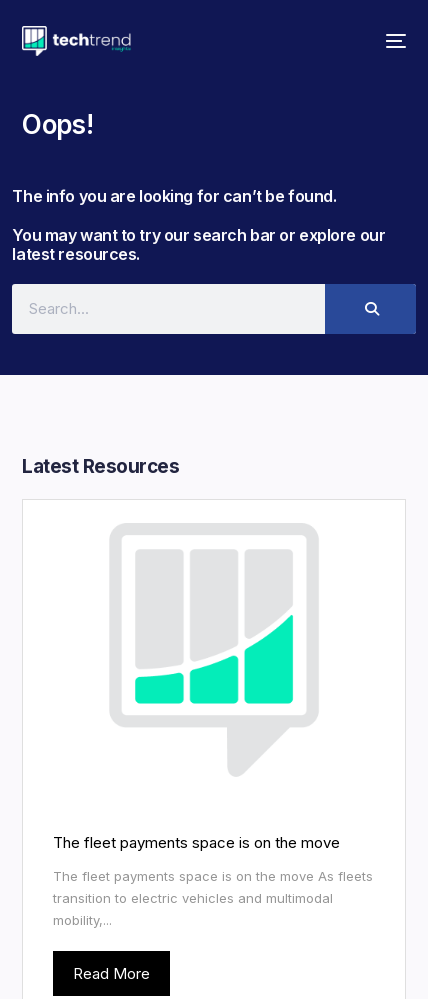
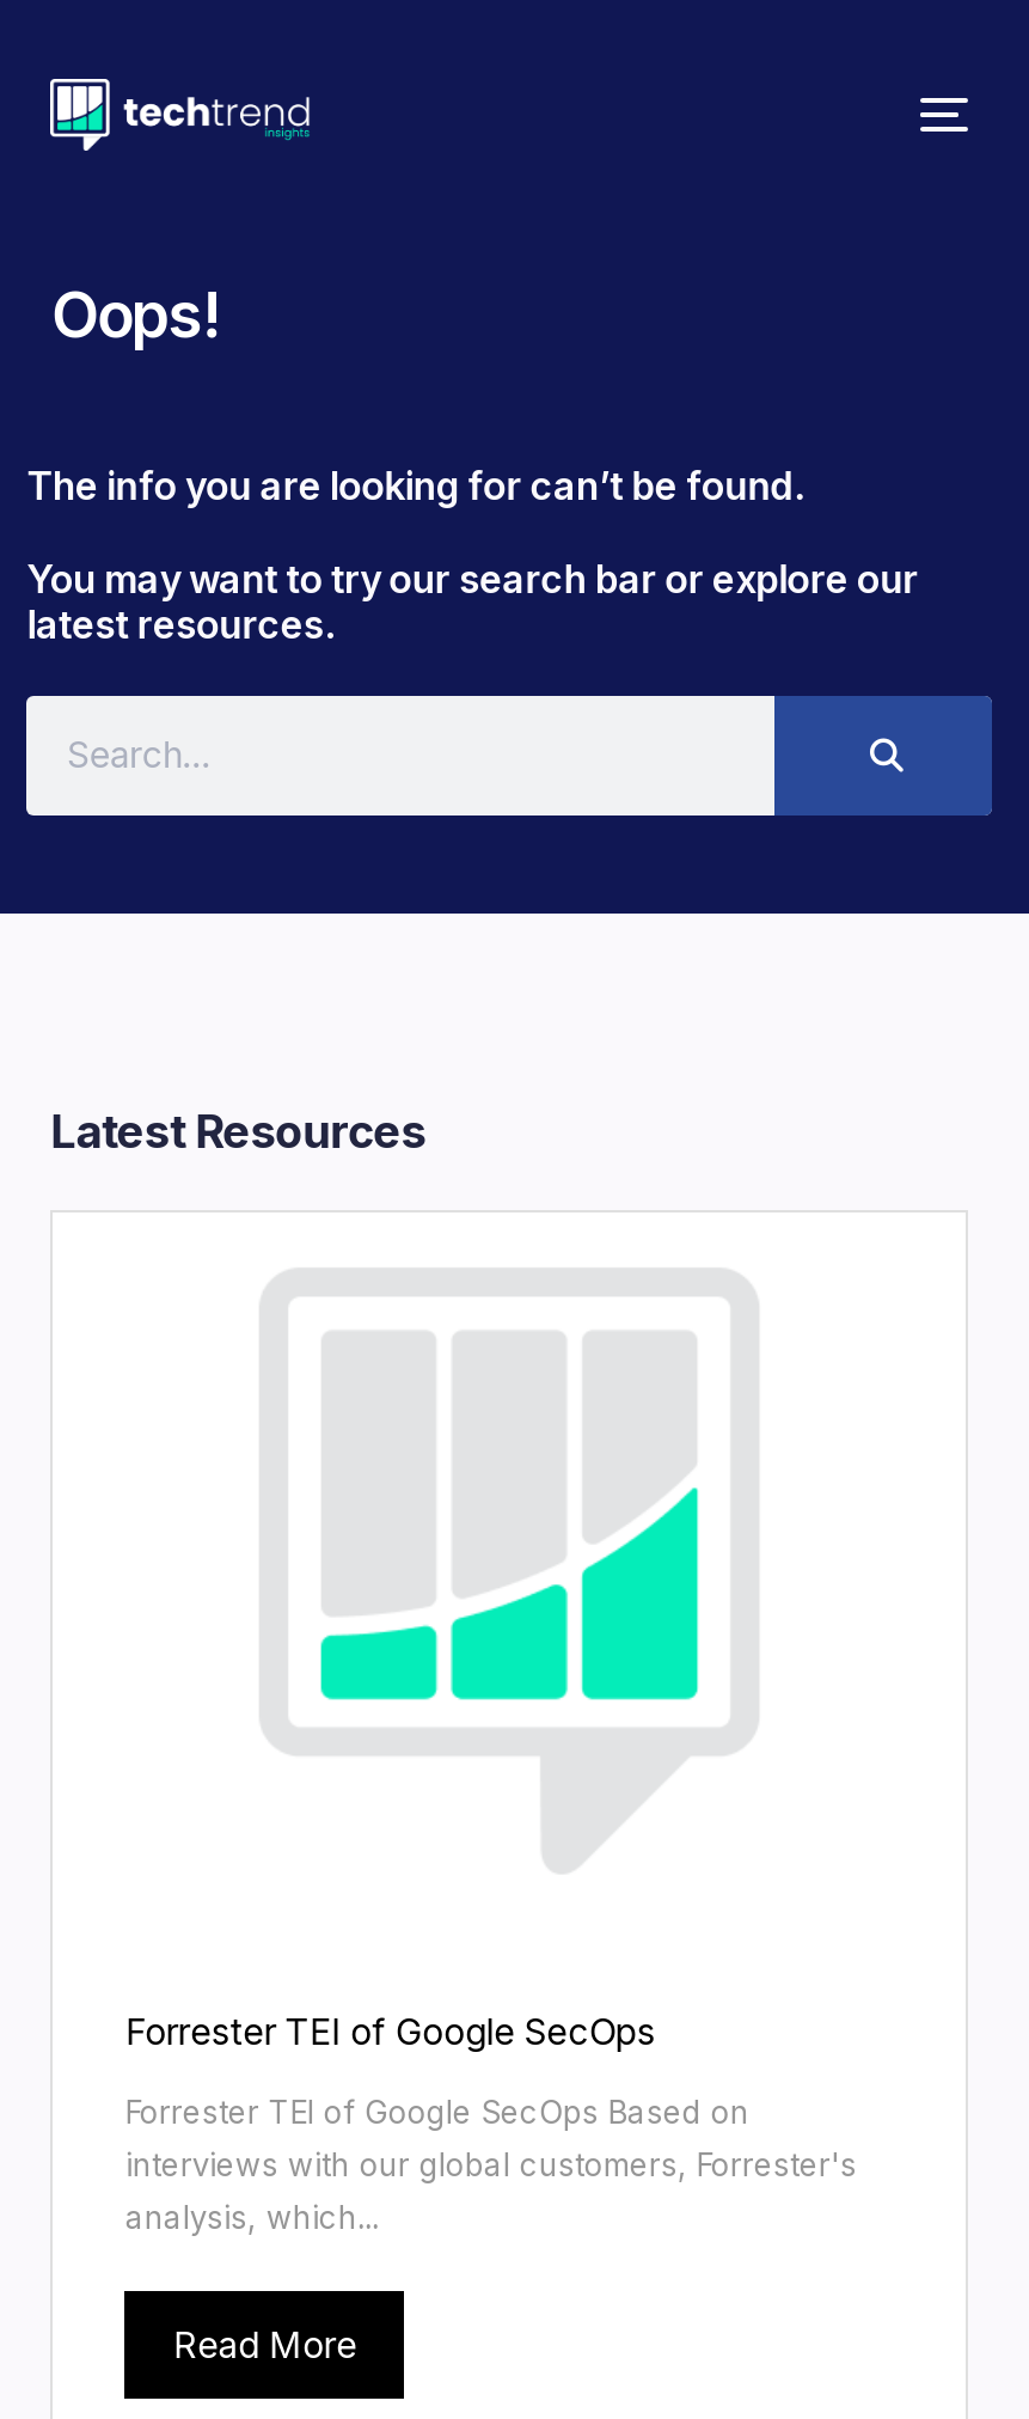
[53,833,340,852] The fleet payments space is on the move -> [125,2008,656,2054] Forrester TEI of Google SecOps
[53,868,373,928] The fleet payments space is on the move As fleets | transition to electric vehicles and multimodal | mobility,... -> [125,2092,857,2236] Forrester TEI of Google SecOps Based on | interviews with our global customers, Forrester's | analysis, which...

